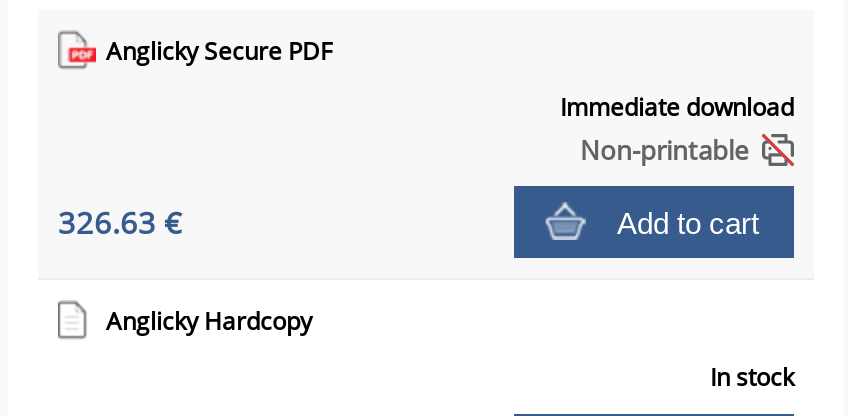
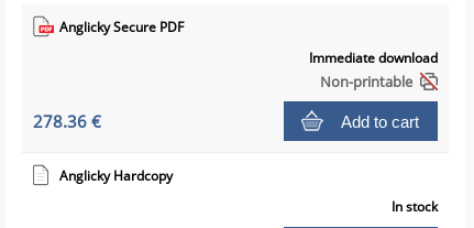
[58,202,182,242] 326.63 € -> [33,110,101,132] 278.36 €

